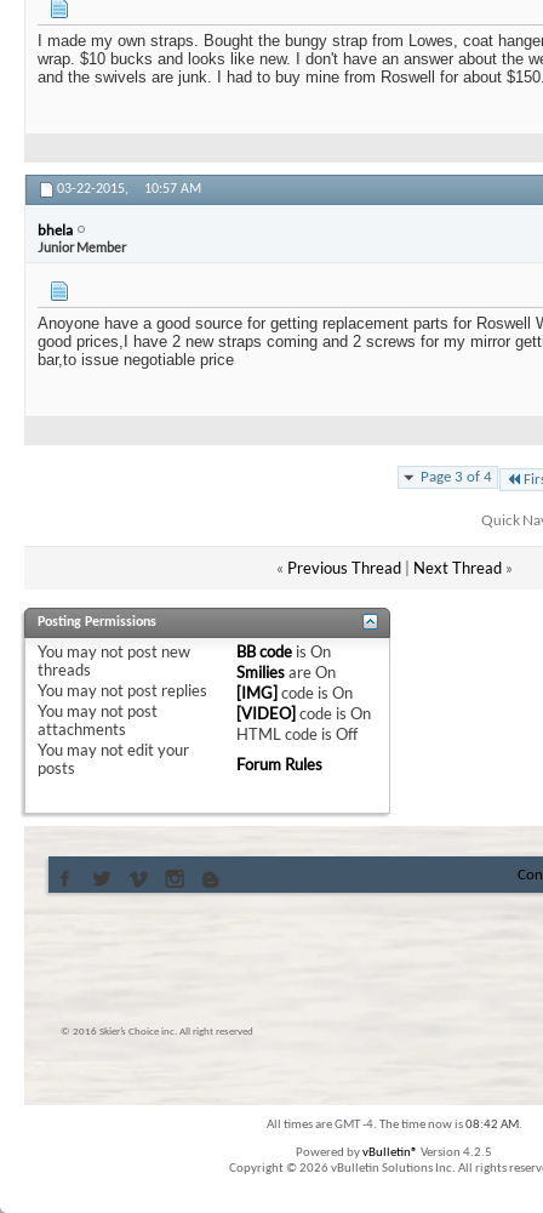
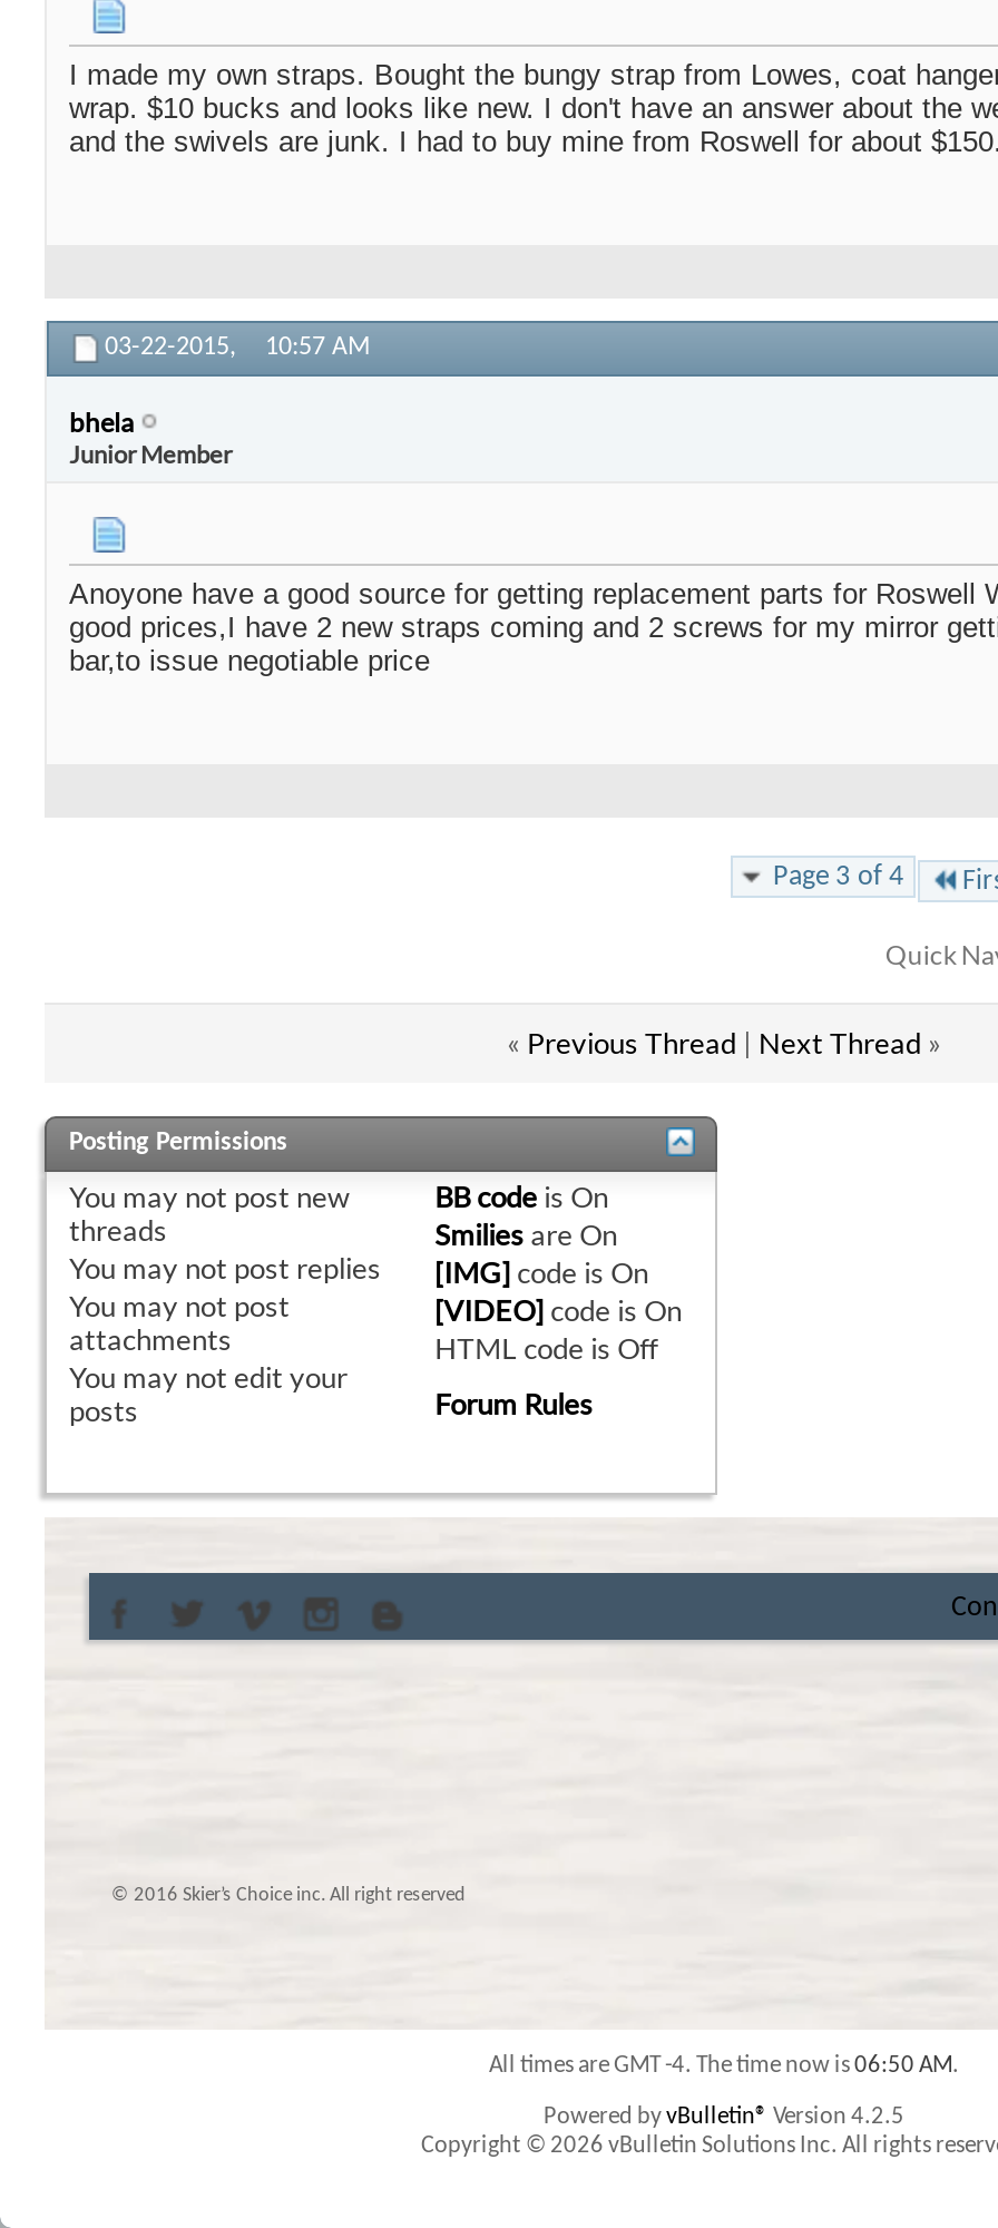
[266,1118,522,1132] All times are GMT -4. The time now is 08:42 AM. -> [489,2054,959,2079] All times are GMT -4. The time now is 06:50 AM.

